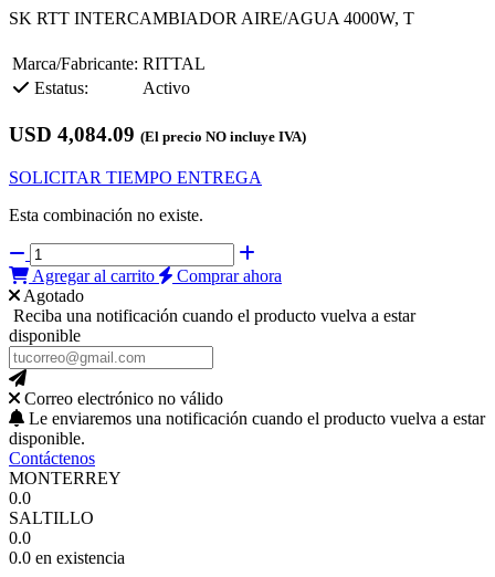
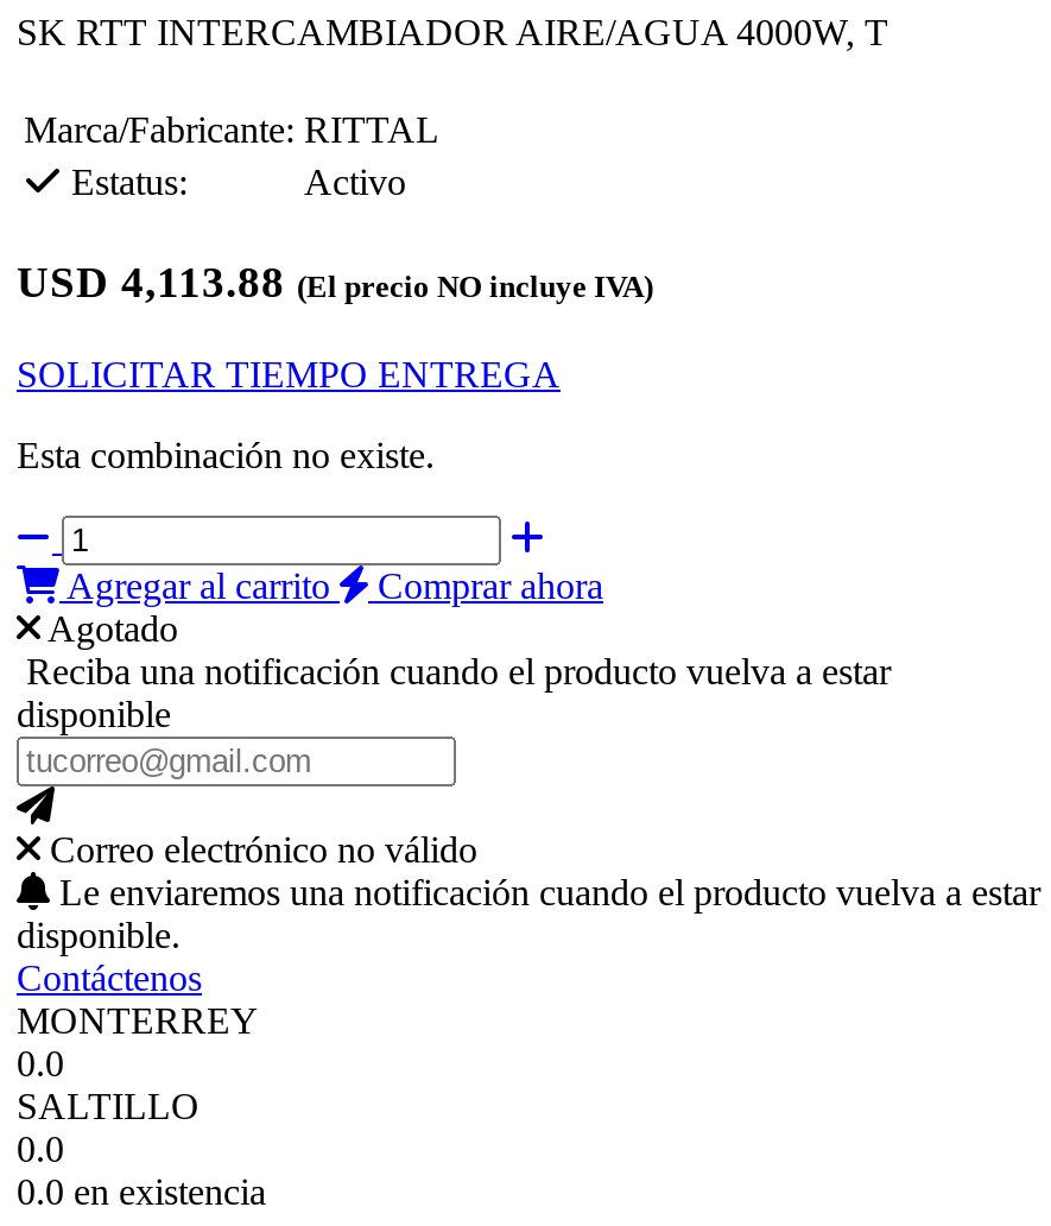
[9,123,306,146] USD 4,084.09 (El precio NO incluye IVA) -> [17,257,653,307] USD 4,113.88 (El precio NO incluye IVA)

